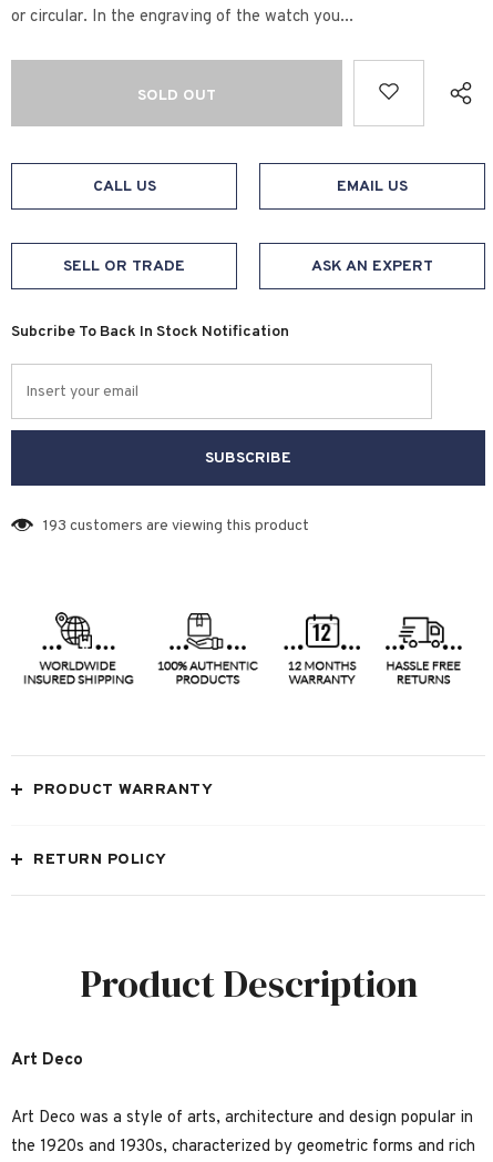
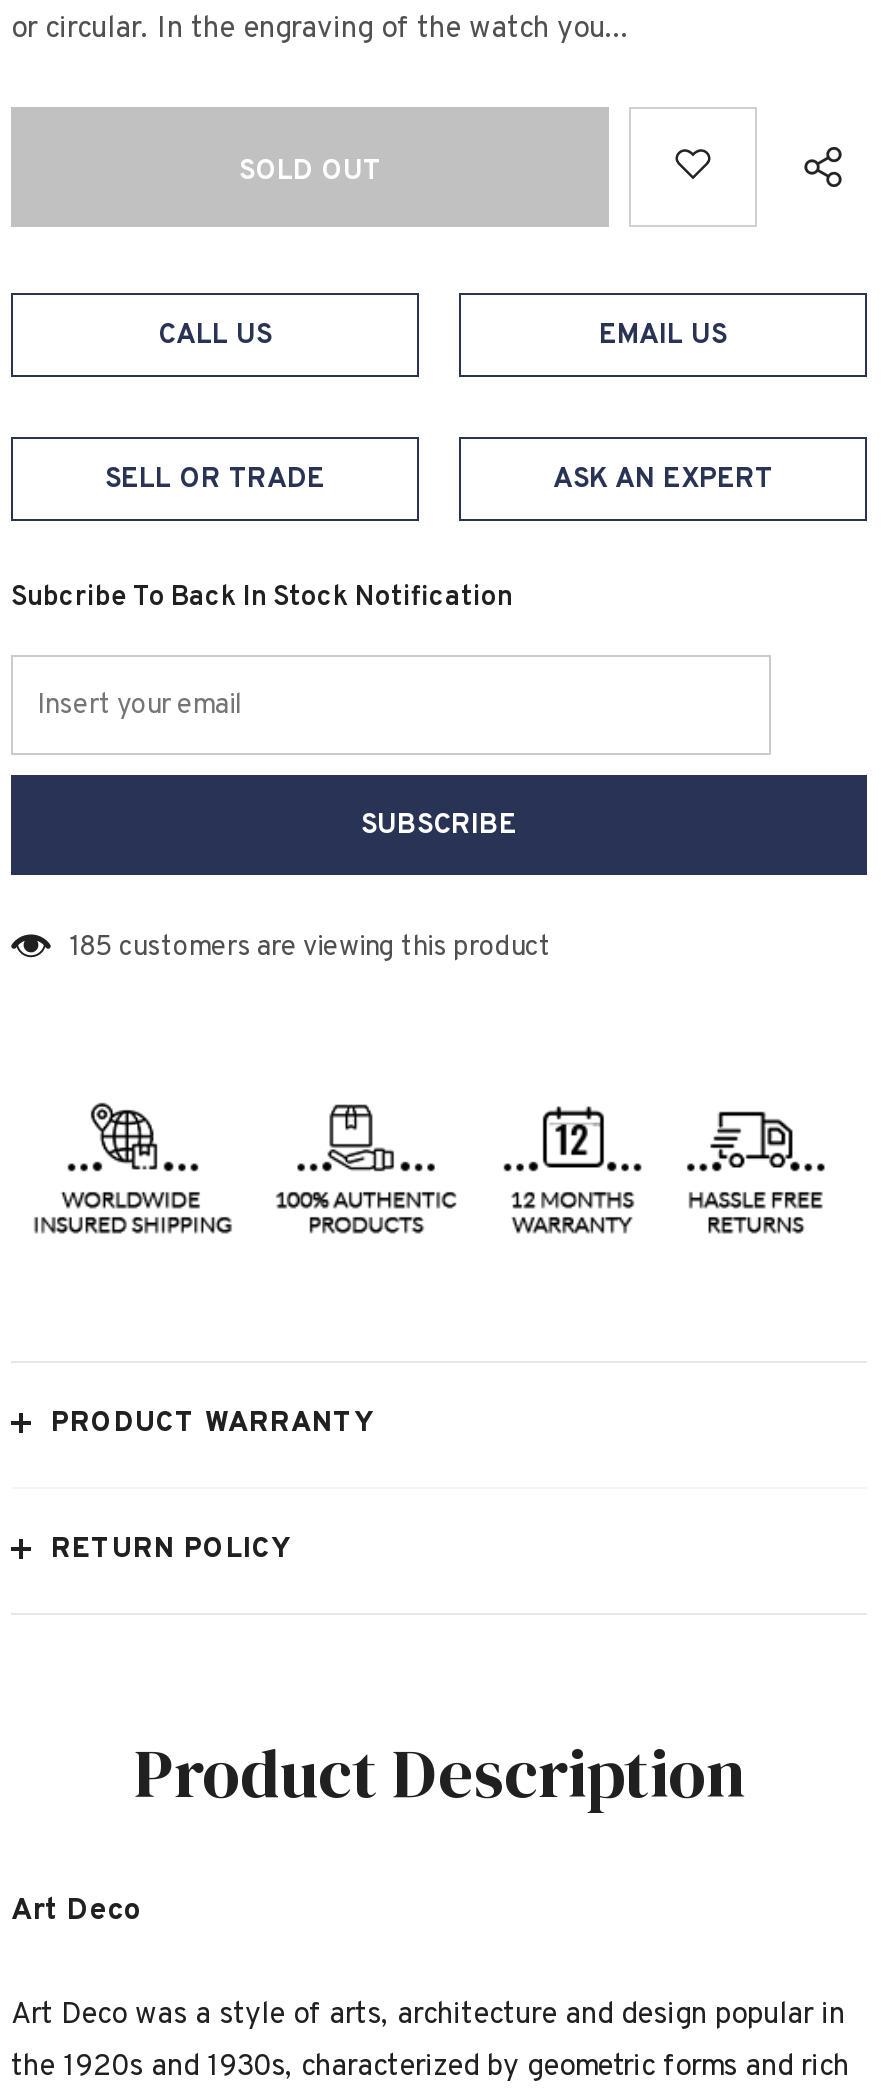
[43,517,309,536] 193 customers are viewing this product -> [69,931,551,965] 185 customers are viewing this product

